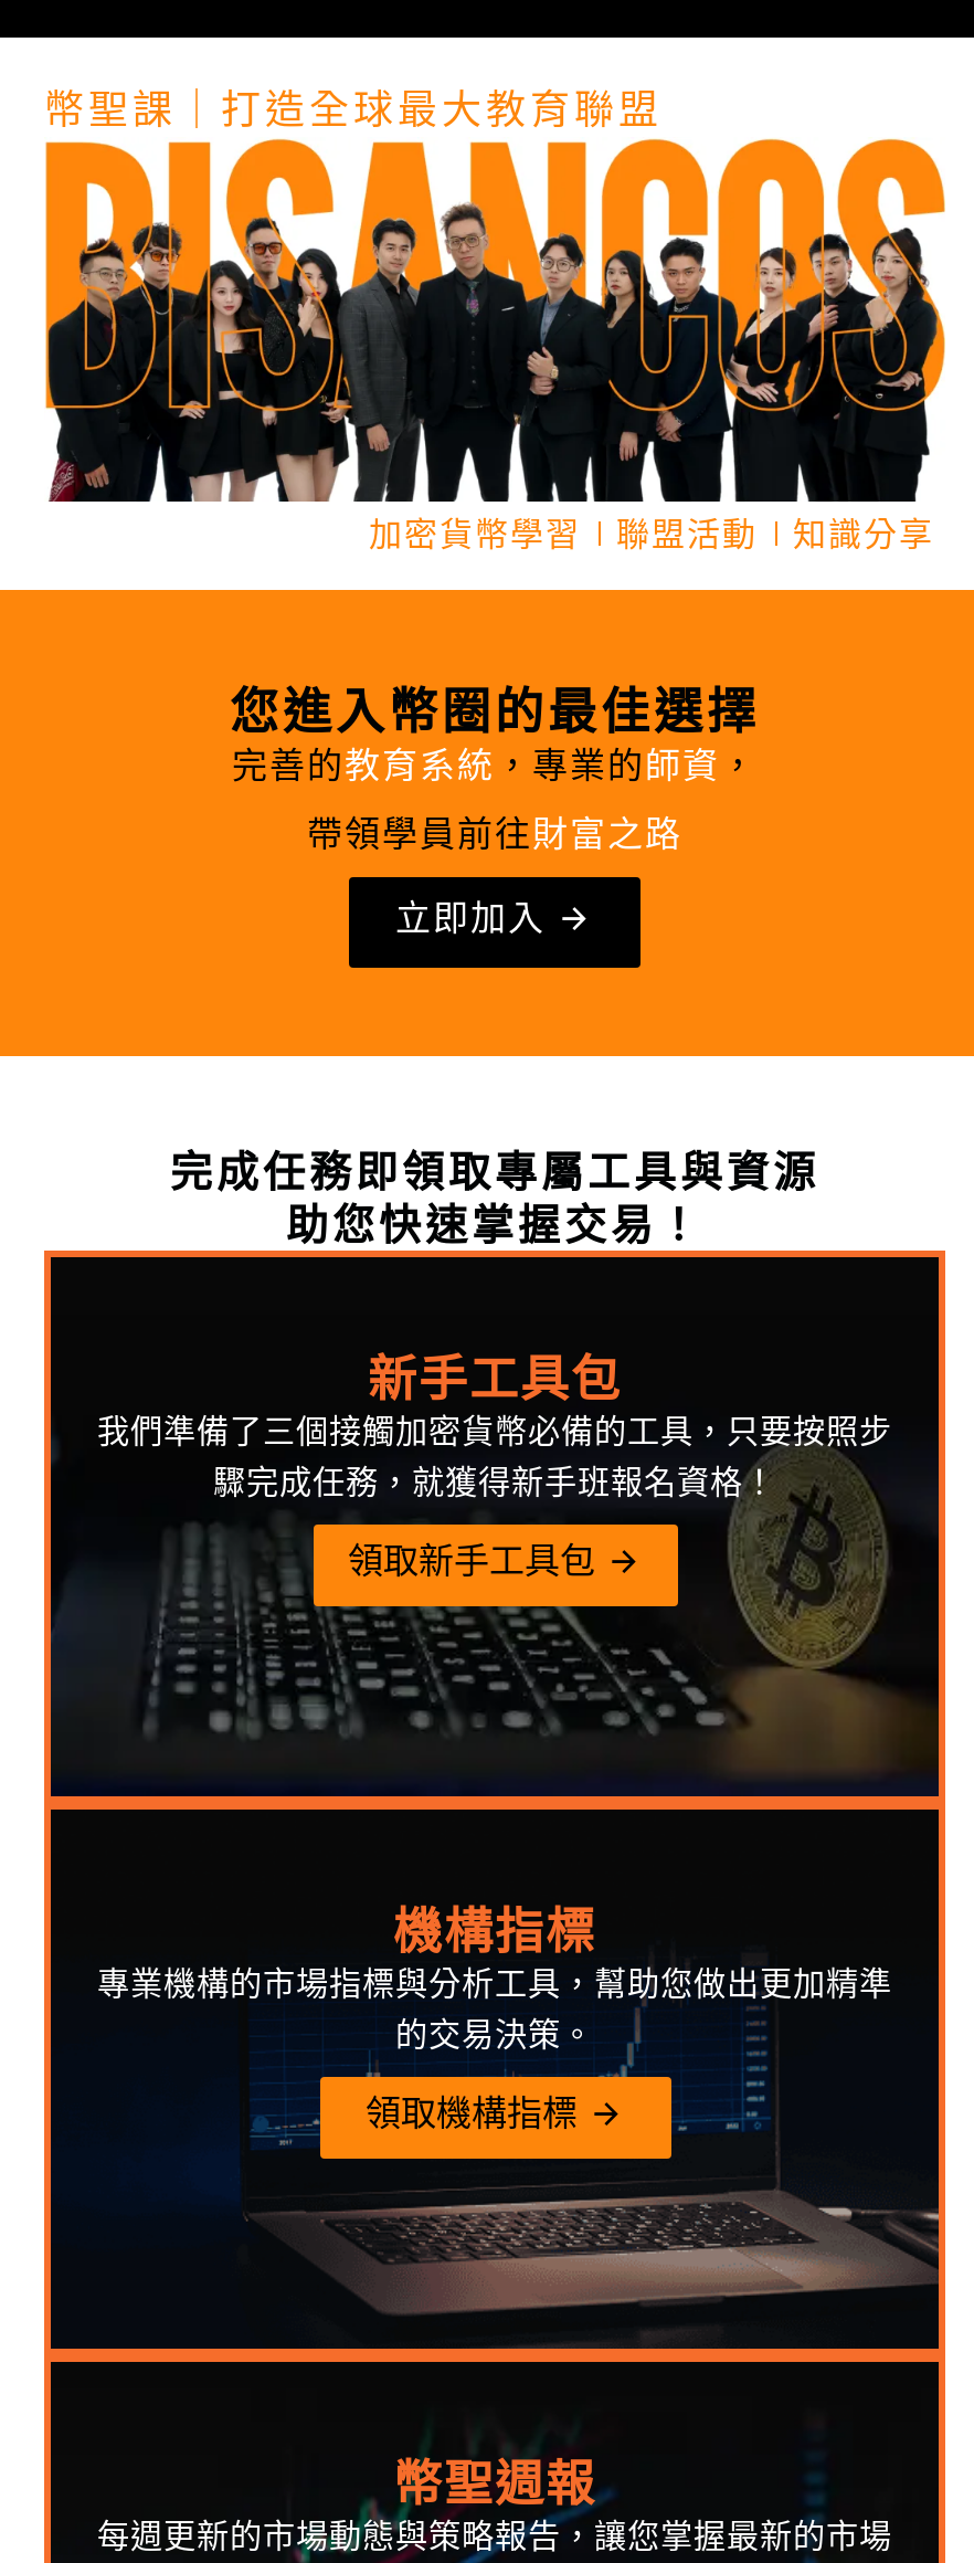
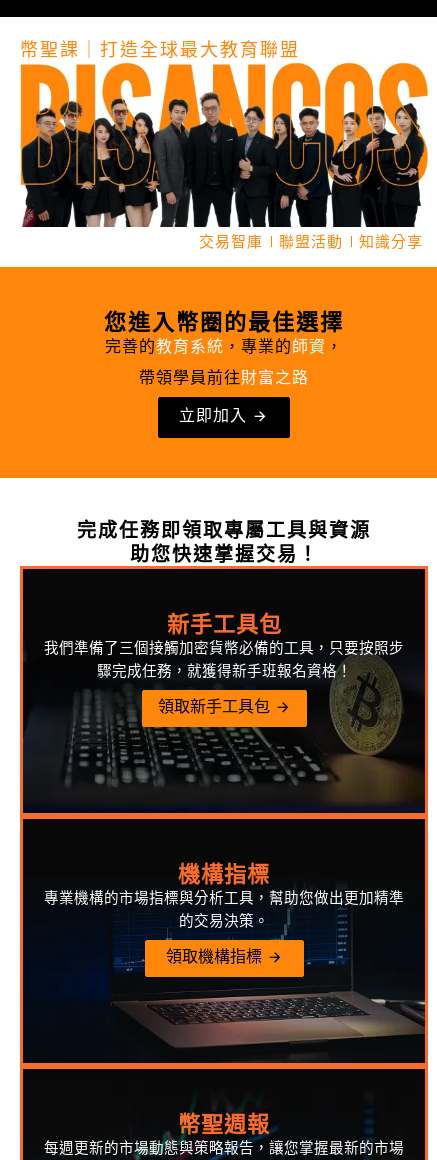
[369,514,581,552] 加密貨幣學習 -> [199,233,263,250] 交易智庫

